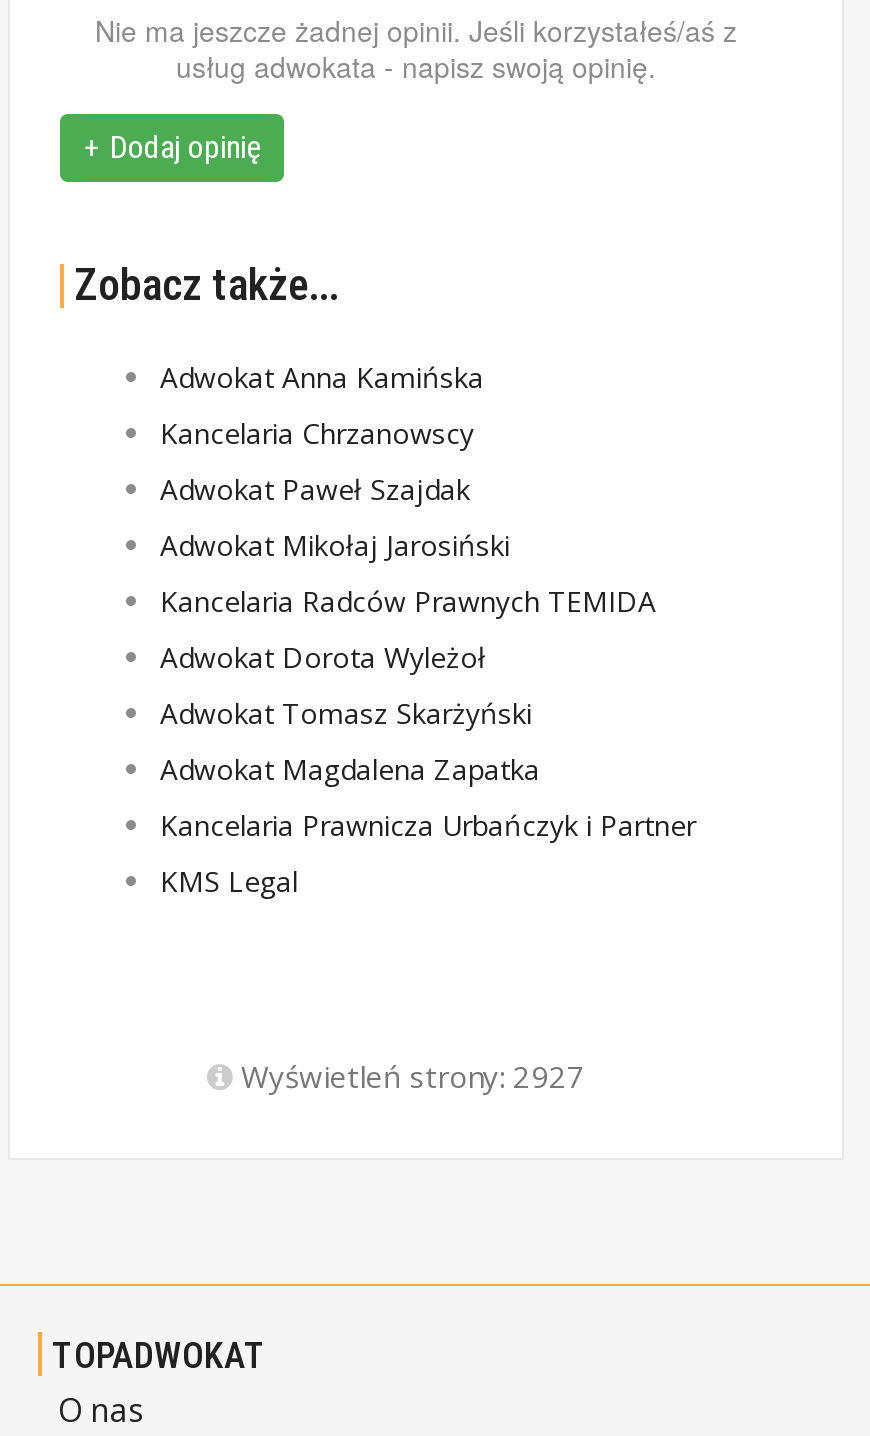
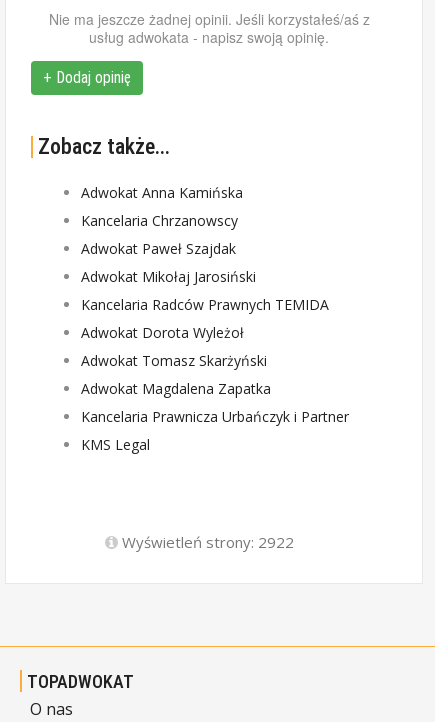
[233,1056,585,1096] Wyświetleń strony: 2927 -> [117,532,293,552] Wyświetleń strony: 2922

